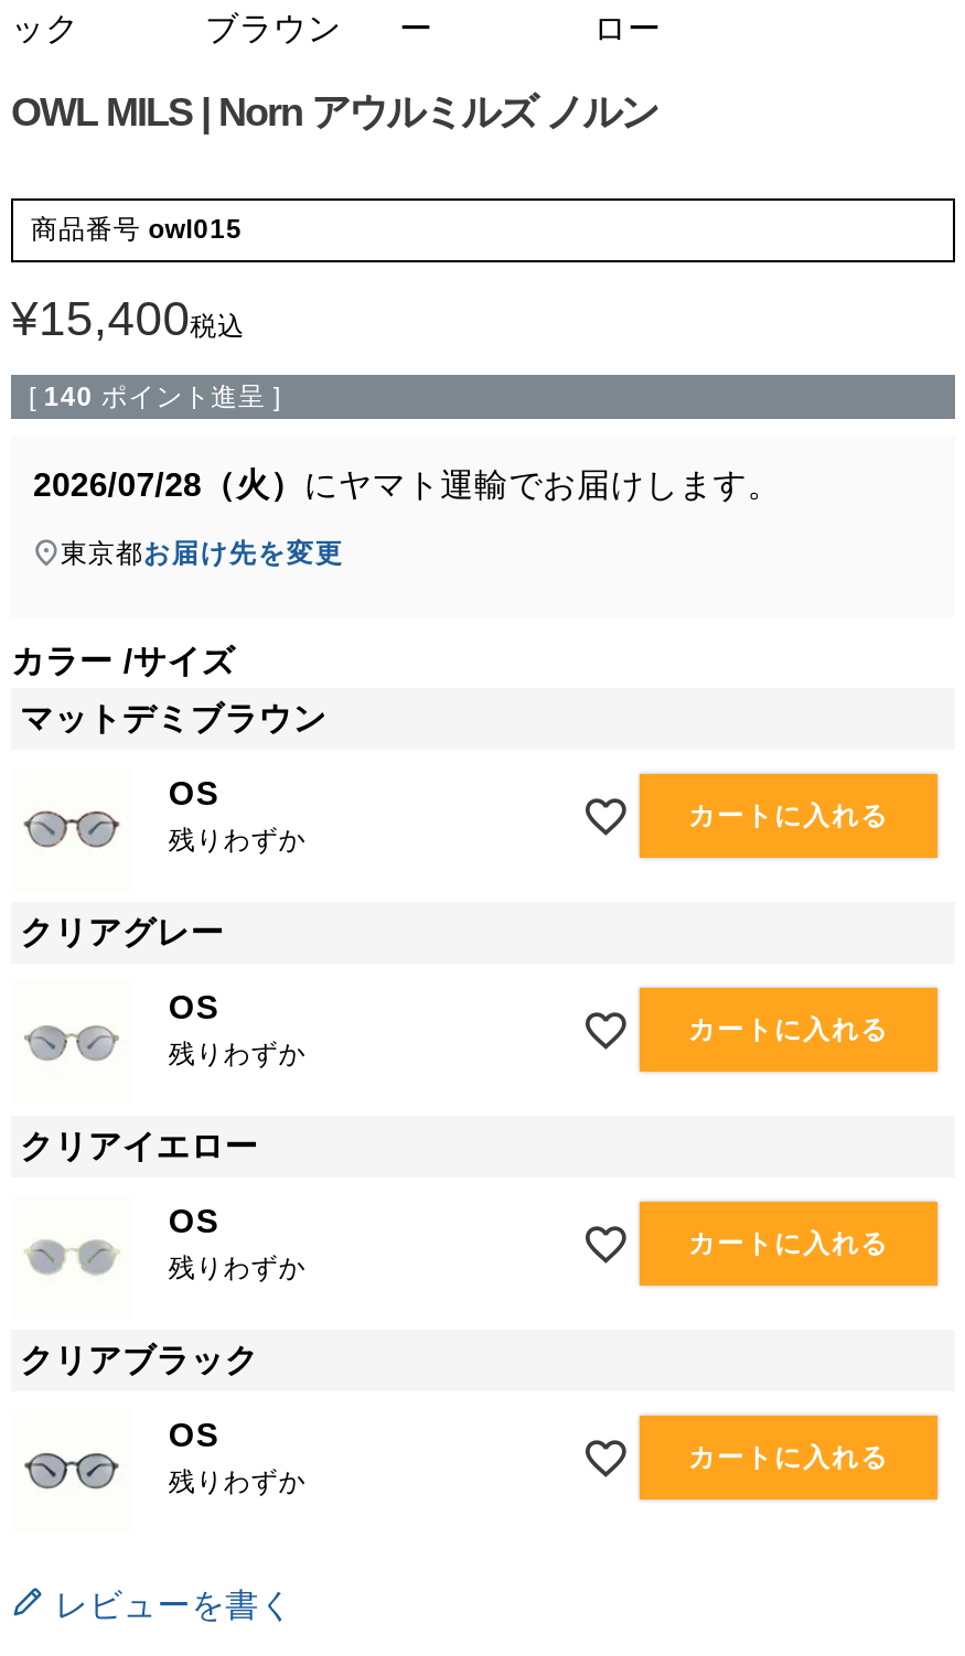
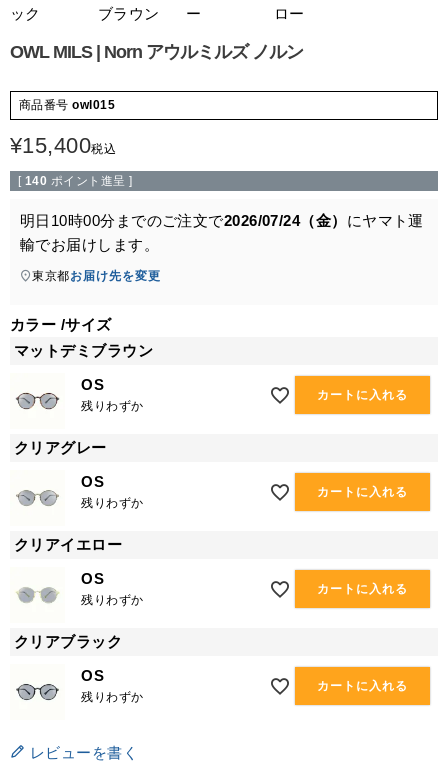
[33,466,781,504] 2026/07/28（火）にヤマト運輸でお届けします。 -> [20,212,424,253] 明日10時00分までのご注文で2026/07/24（金）にヤマト運 | 輸でお届けします。

